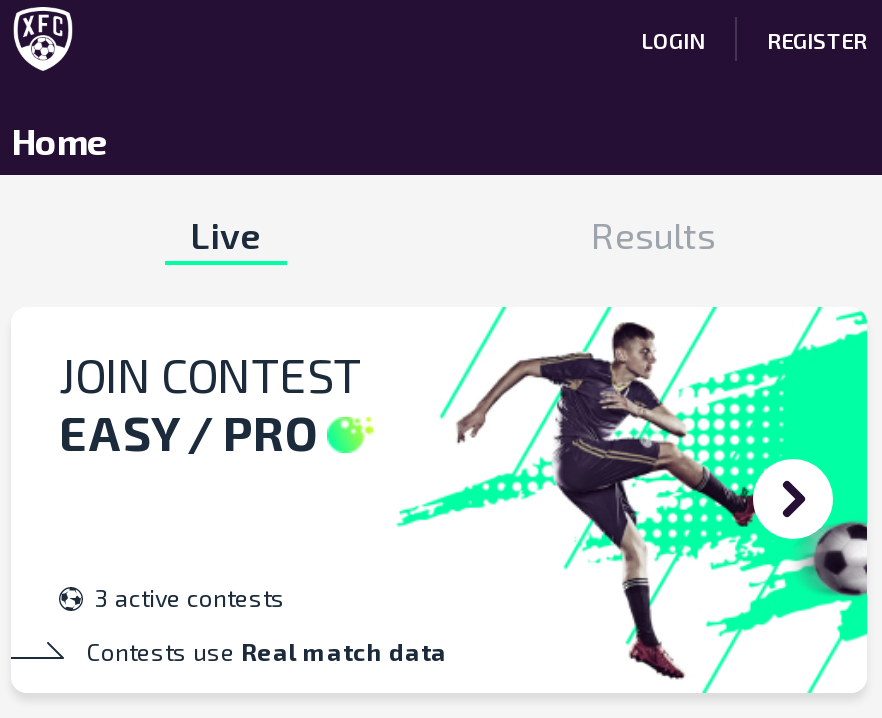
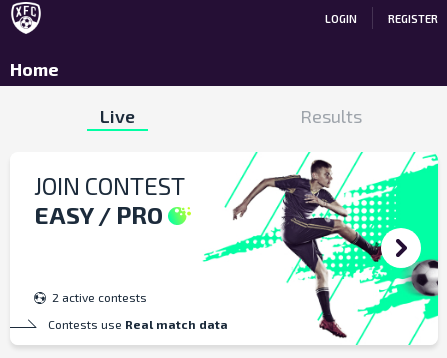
[95,582,285,610] 3 active contests -> [52,290,147,304] 2 active contests

